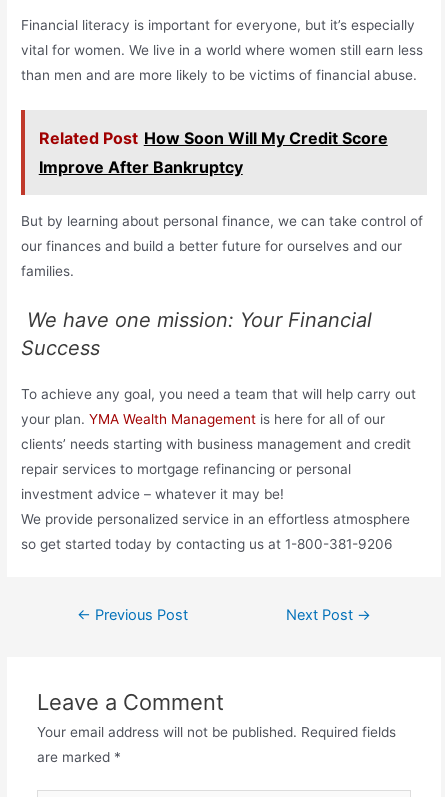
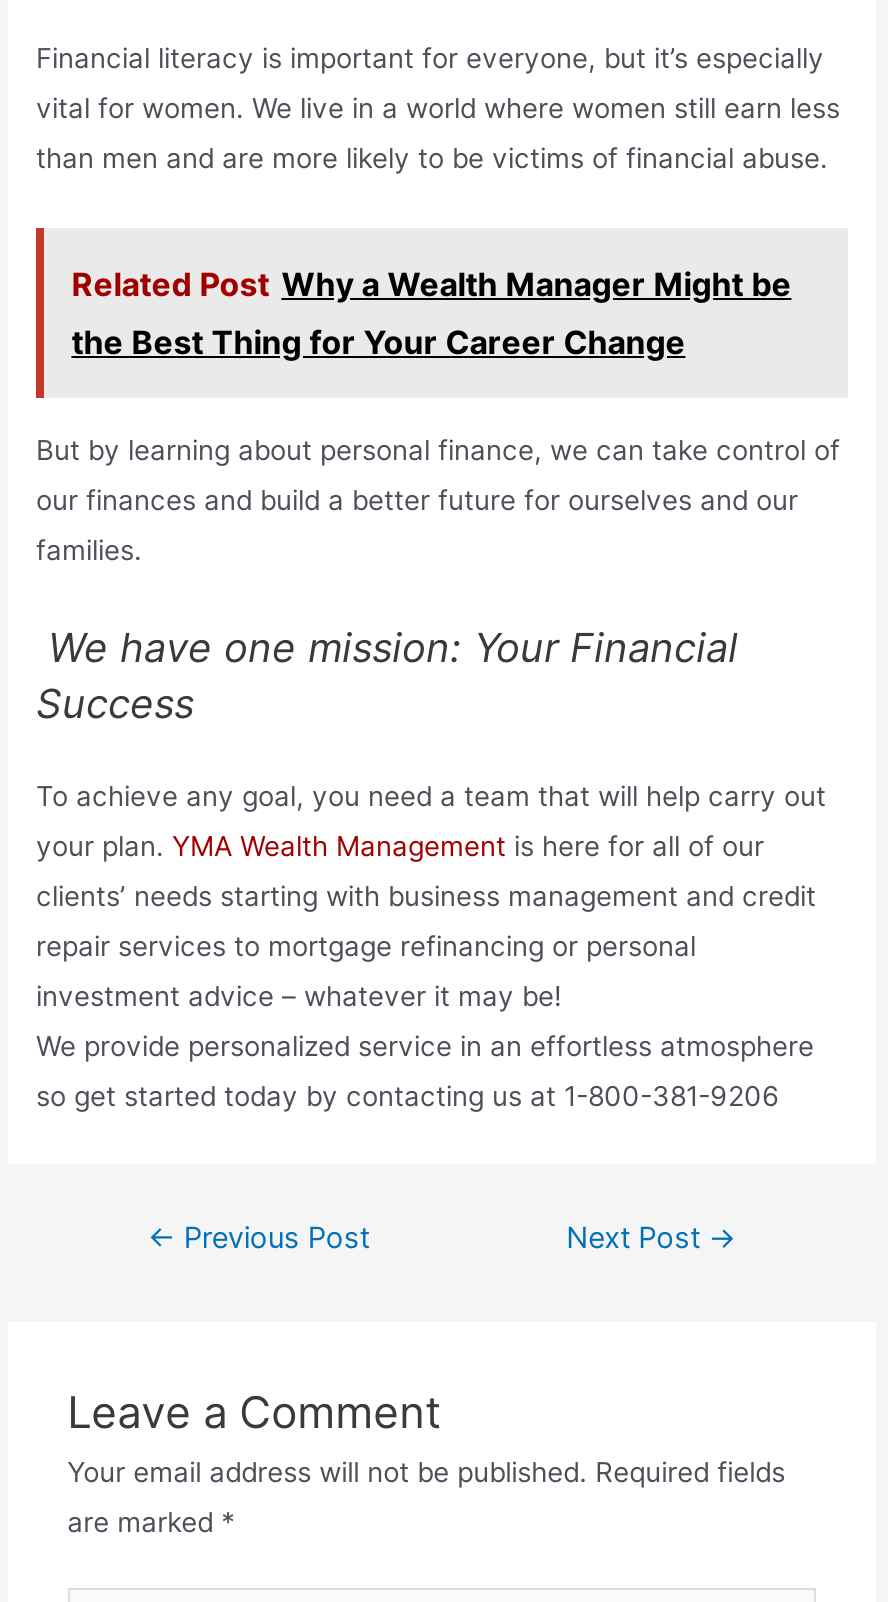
[39,128,388,177] Related Post How Soon Will My Credit Score | Improve After Bankruptcy -> [71,264,791,362] Related Post Why a Wealth Manager Might be | the Best Thing for Your Career Change

